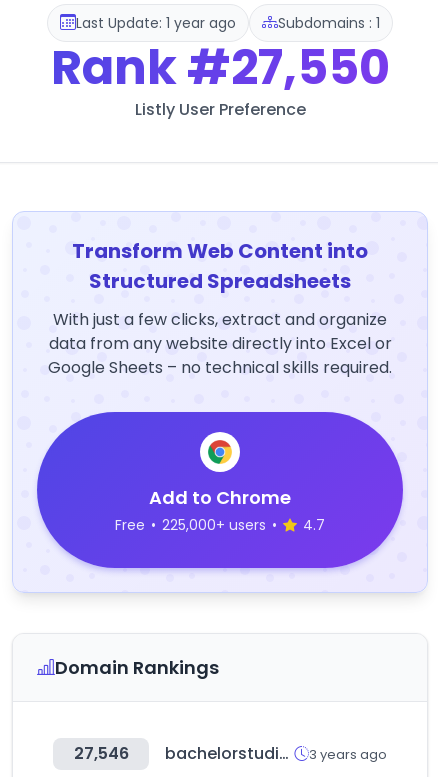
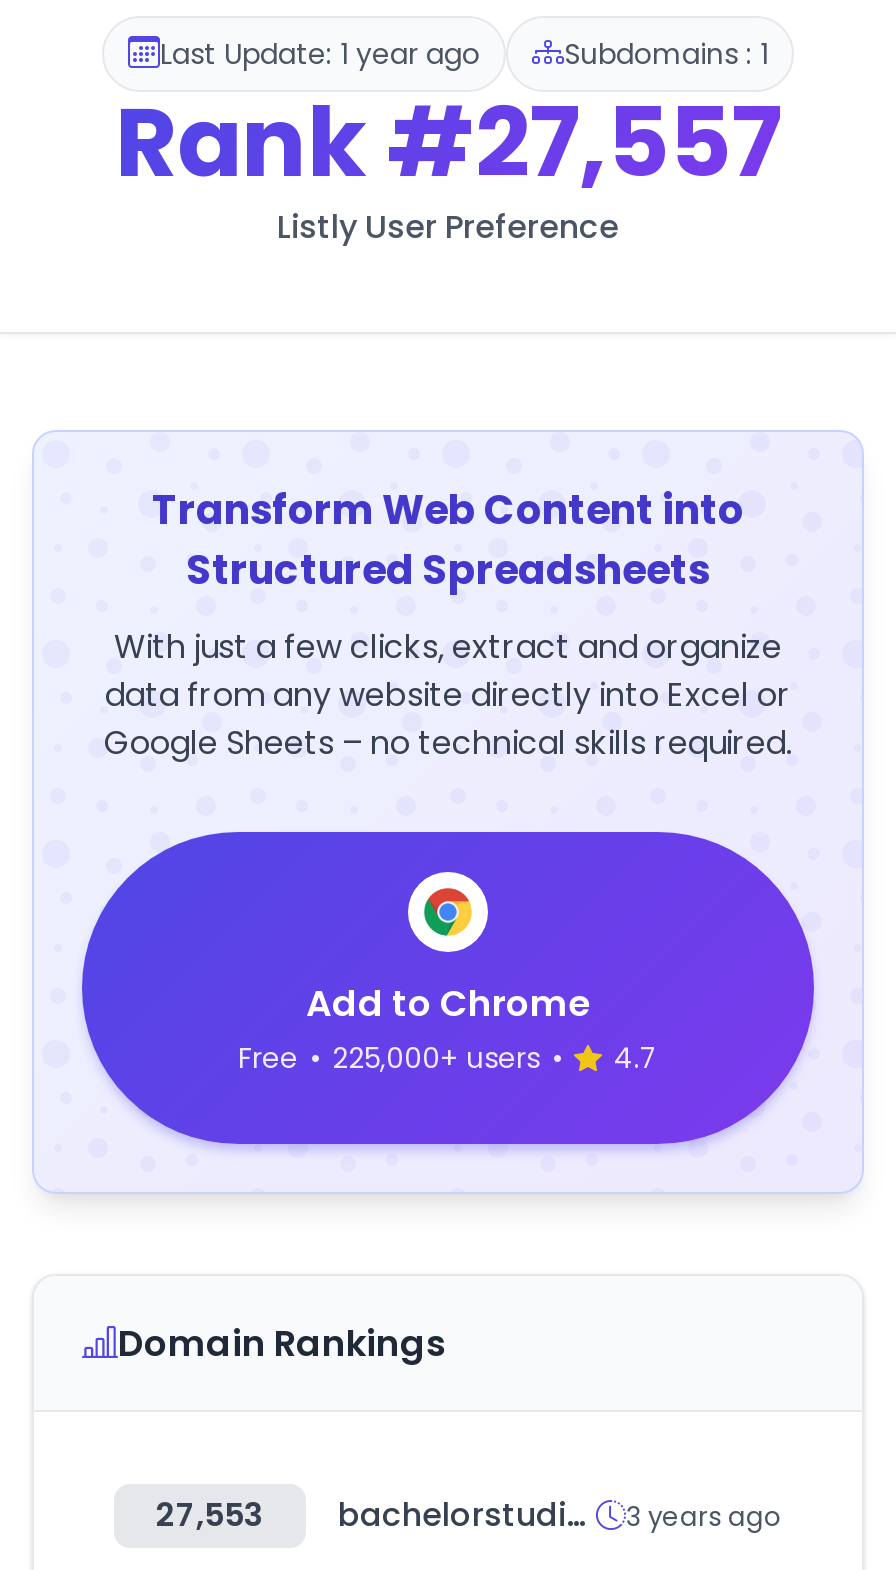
[50,34,389,101] Rank #27,550 -> [115,76,781,210] Rank #27,557
[73,742,128,765] 27,546 -> [156,1492,264,1538] 27,553

